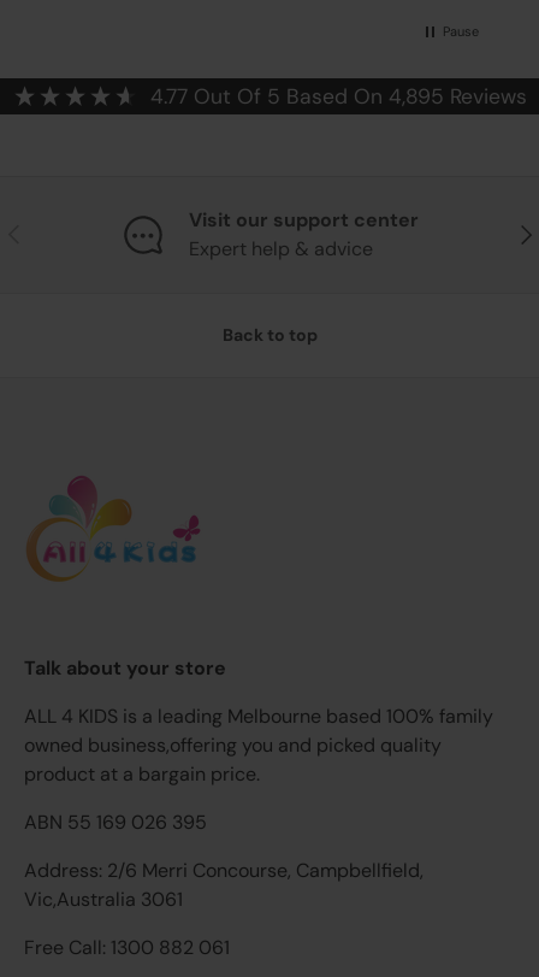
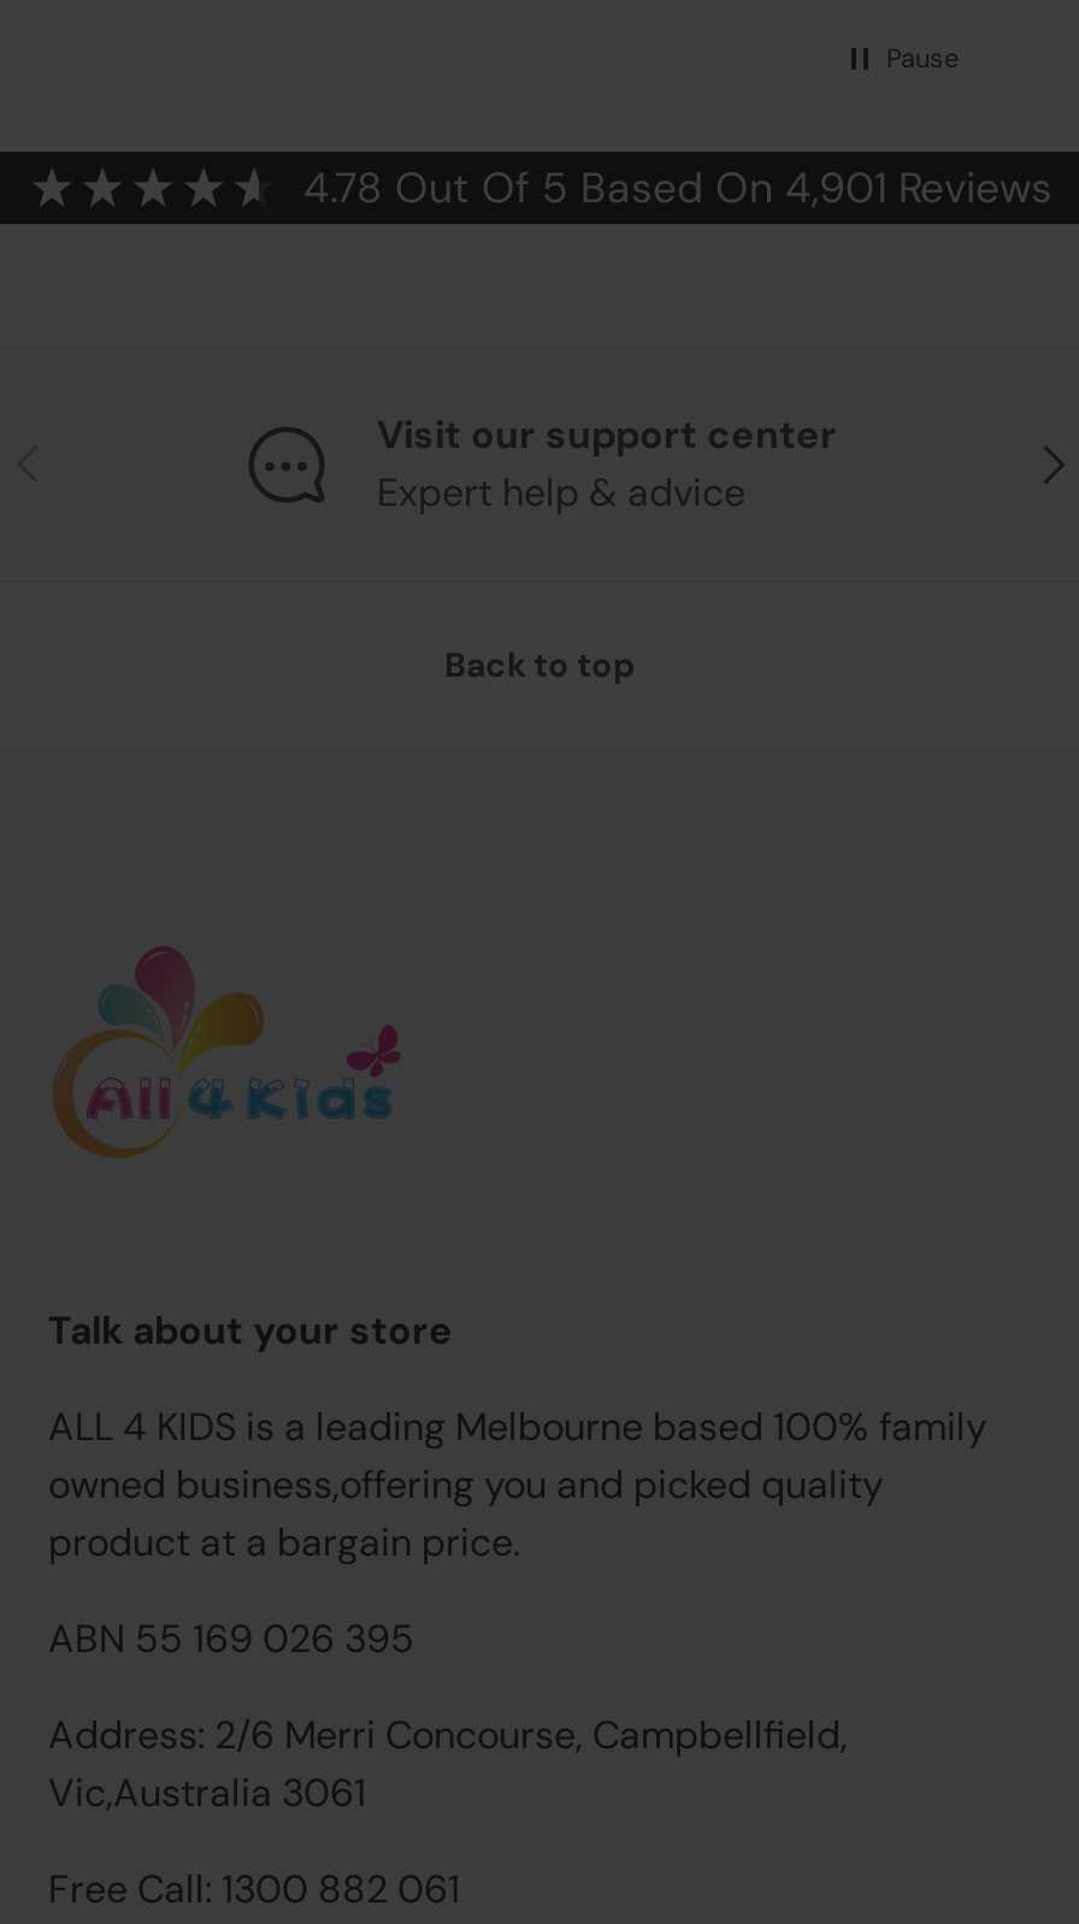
[150,83,527,110] 4.77 Out Of 5 Based On 4,895 Reviews -> [303,161,1053,214] 4.78 Out Of 5 Based On 4,901 Reviews

